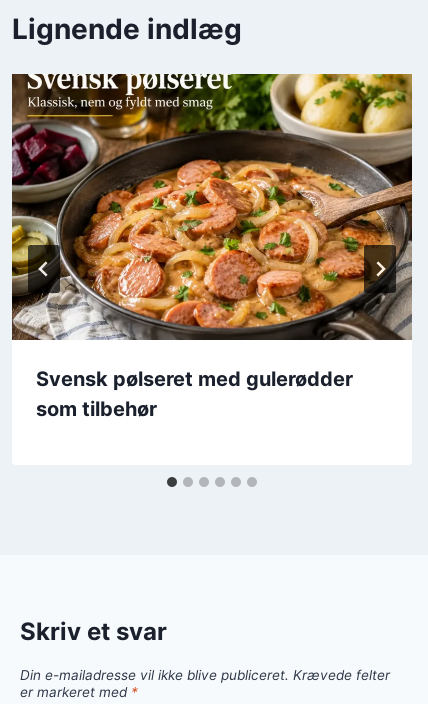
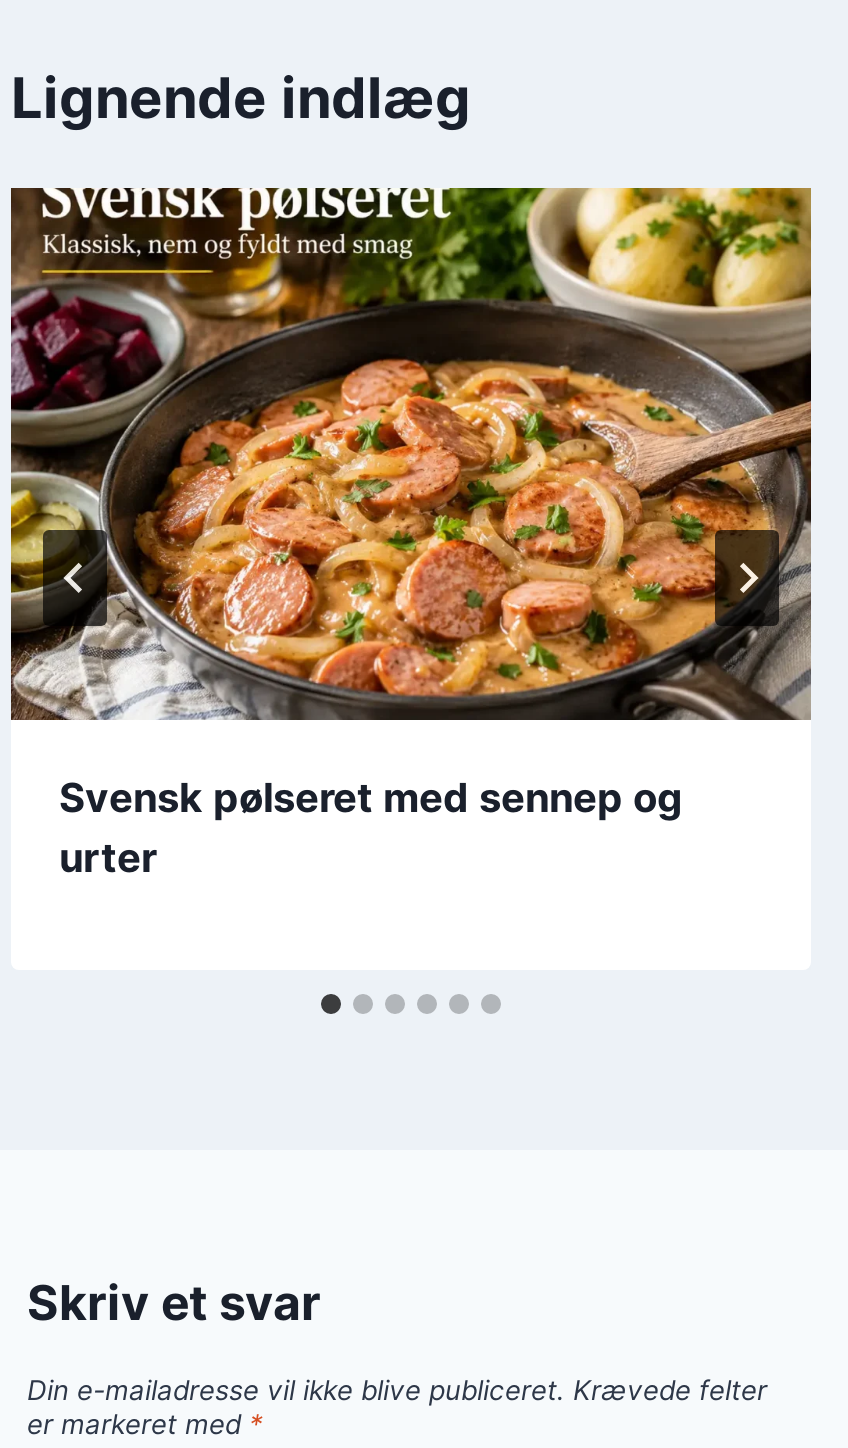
[36,367,353,421] Svensk pølseret med gulerødder | som tilbehør -> [59,774,683,882] Svensk pølseret med sennep og | urter

